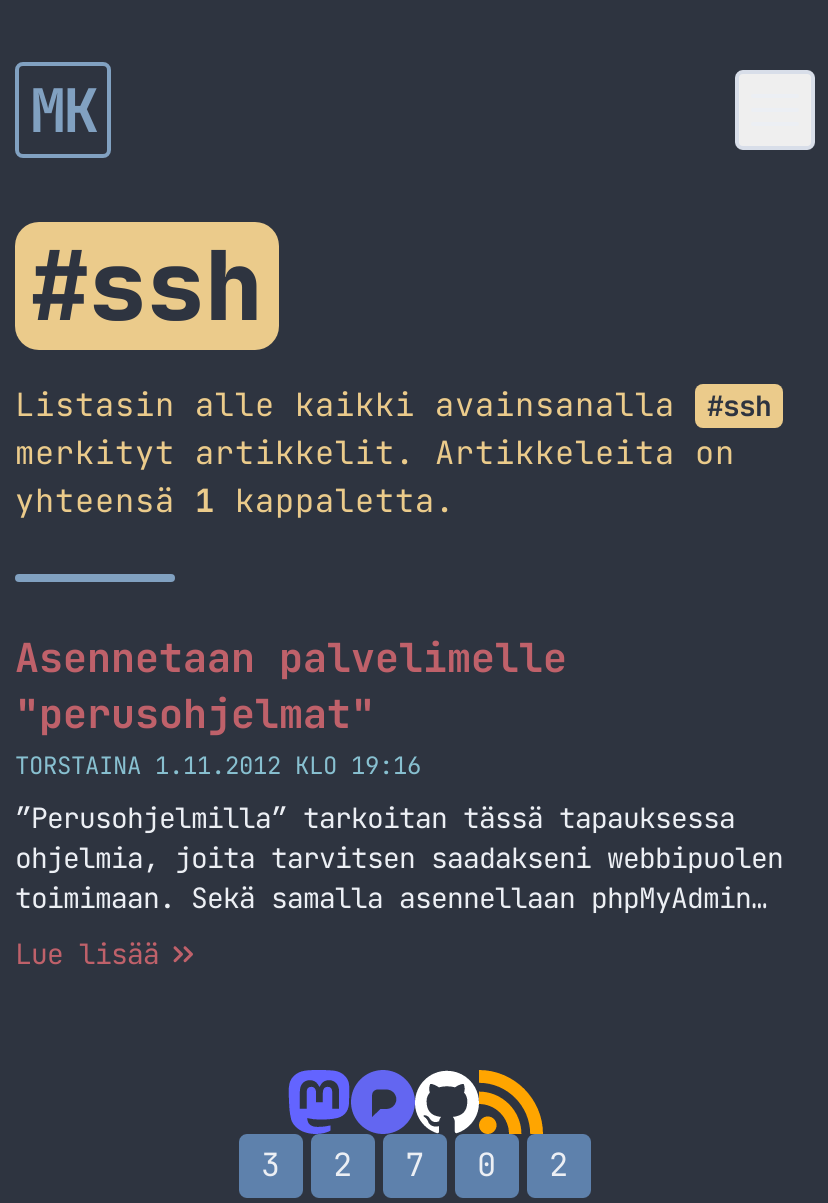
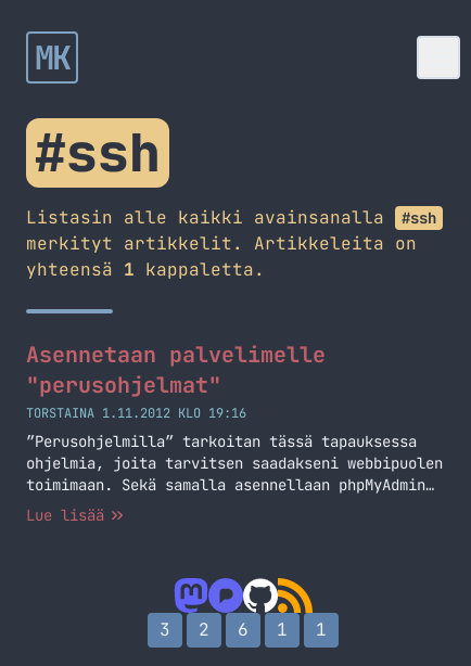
[405,1144,425,1186] 7 -> [238,618,249,641] 6
[477,1144,497,1186] 0 -> [277,618,288,641] 1
[549,1144,569,1186] 2 -> [316,618,327,641] 1

